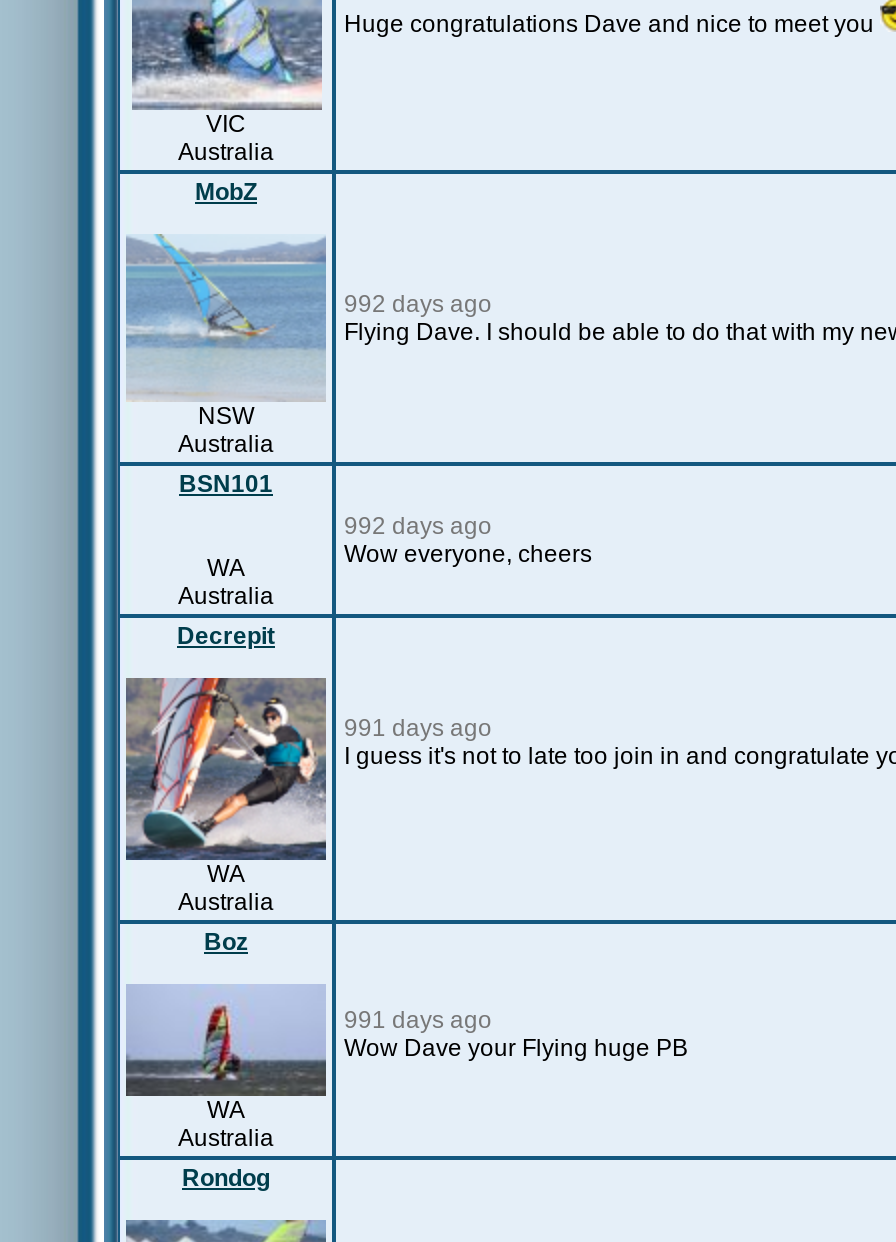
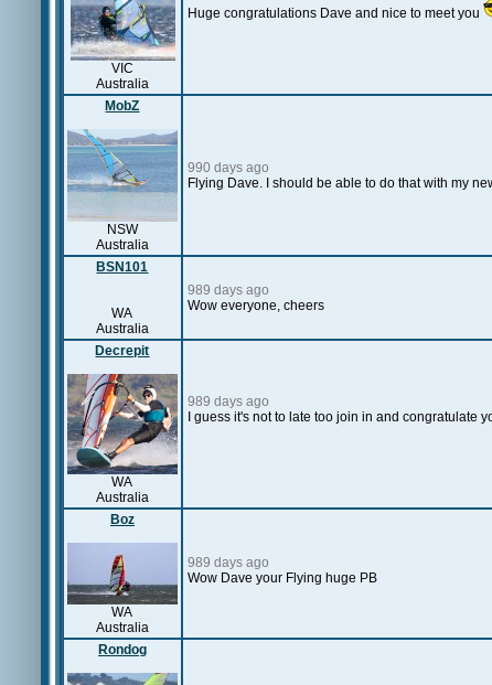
[344,290,492,318] 992 days ago -> [188,160,269,175] 990 days ago
[344,512,492,540] 992 days ago -> [188,282,269,298] 989 days ago
[344,714,492,742] 991 days ago -> [188,394,269,409] 989 days ago
[344,1006,492,1034] 991 days ago -> [188,555,269,570] 989 days ago

